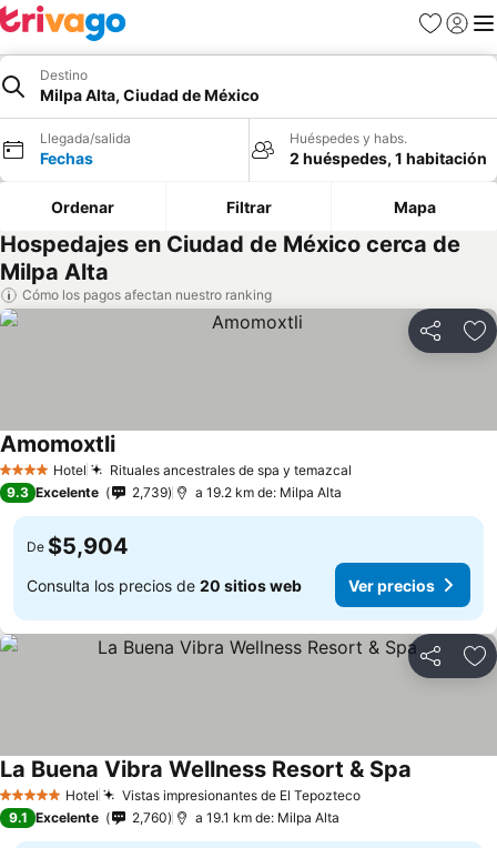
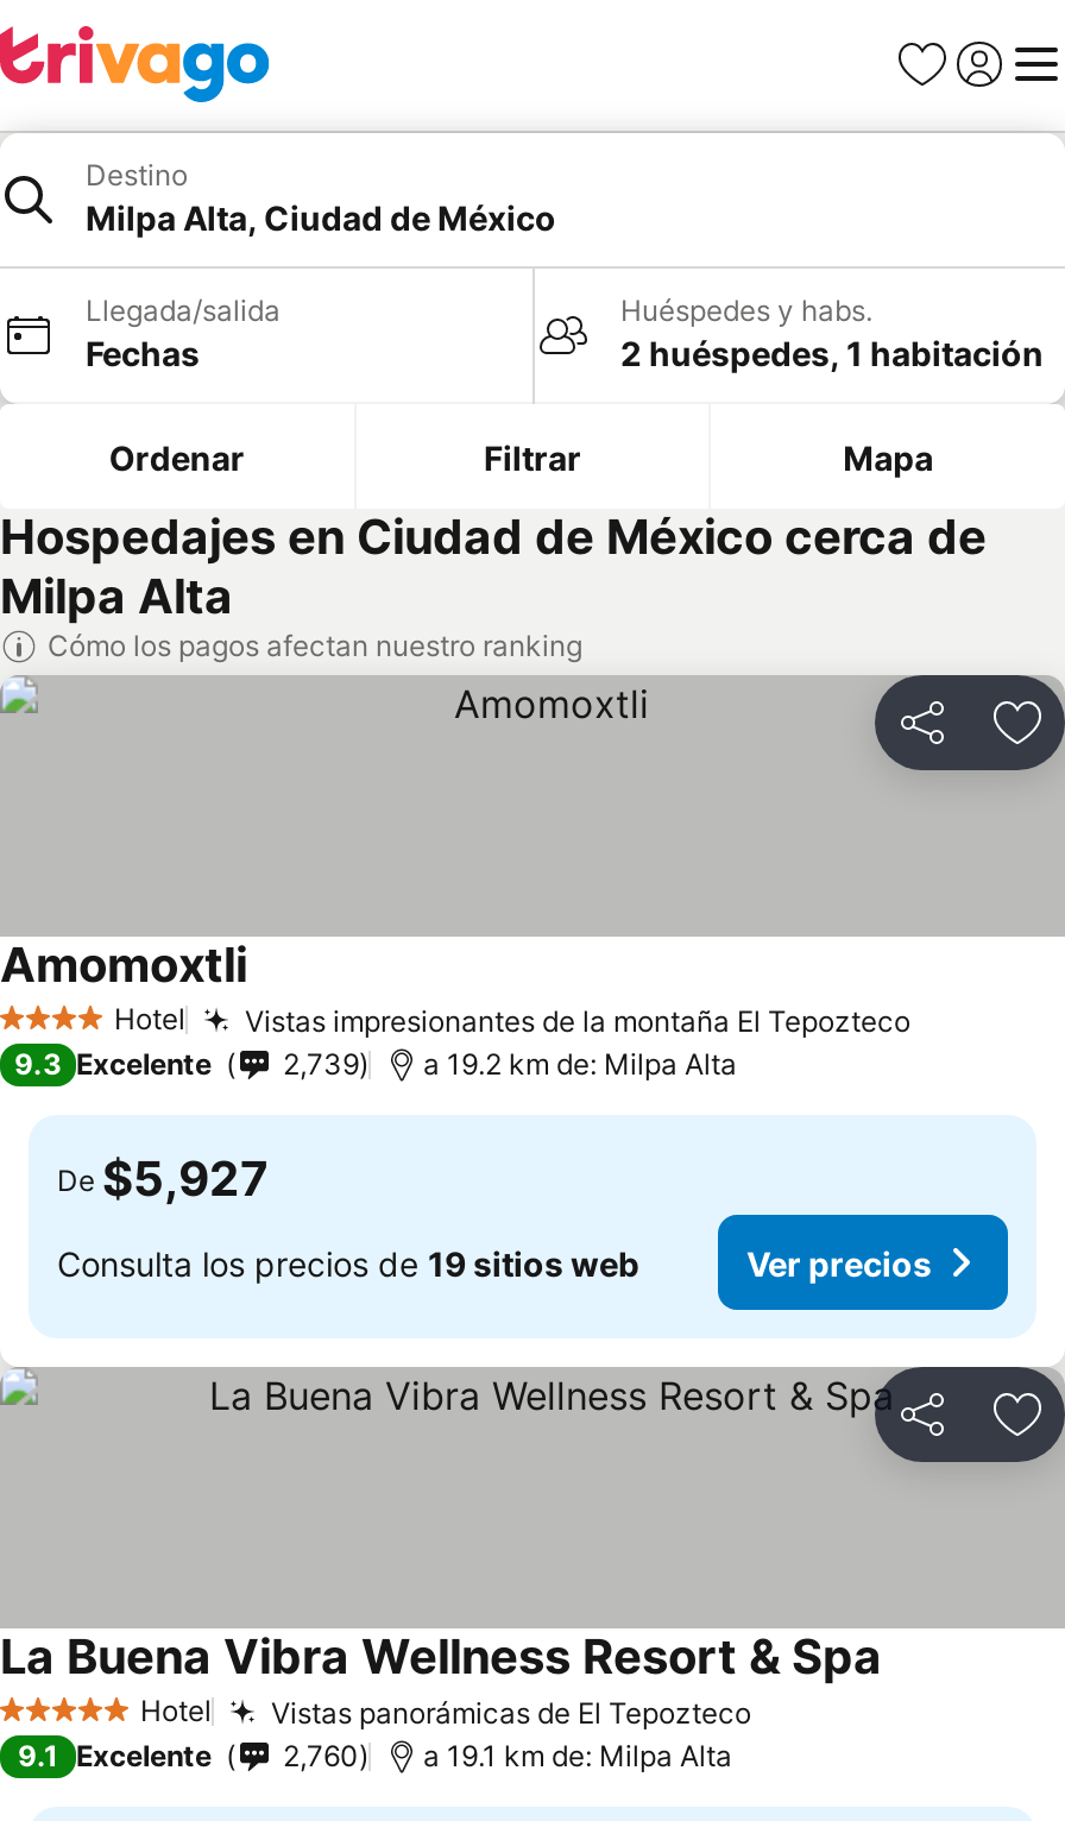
[110,461,352,478] Rituales ancestrales de spa y temazcal -> [245,1002,910,1038] Vistas impresionantes de la montaña El Tepozteco
[27,533,129,559] De $5,904 -> [57,1151,269,1208] De $5,927
[27,576,302,594] Consulta los precios de 20 sitios web -> [57,1242,639,1283] Consulta los precios de 19 sitios web
[122,786,361,803] Vistas impresionantes de El Tepozteco -> [271,1694,751,1729] Vistas panorámicas de El Tepozteco

